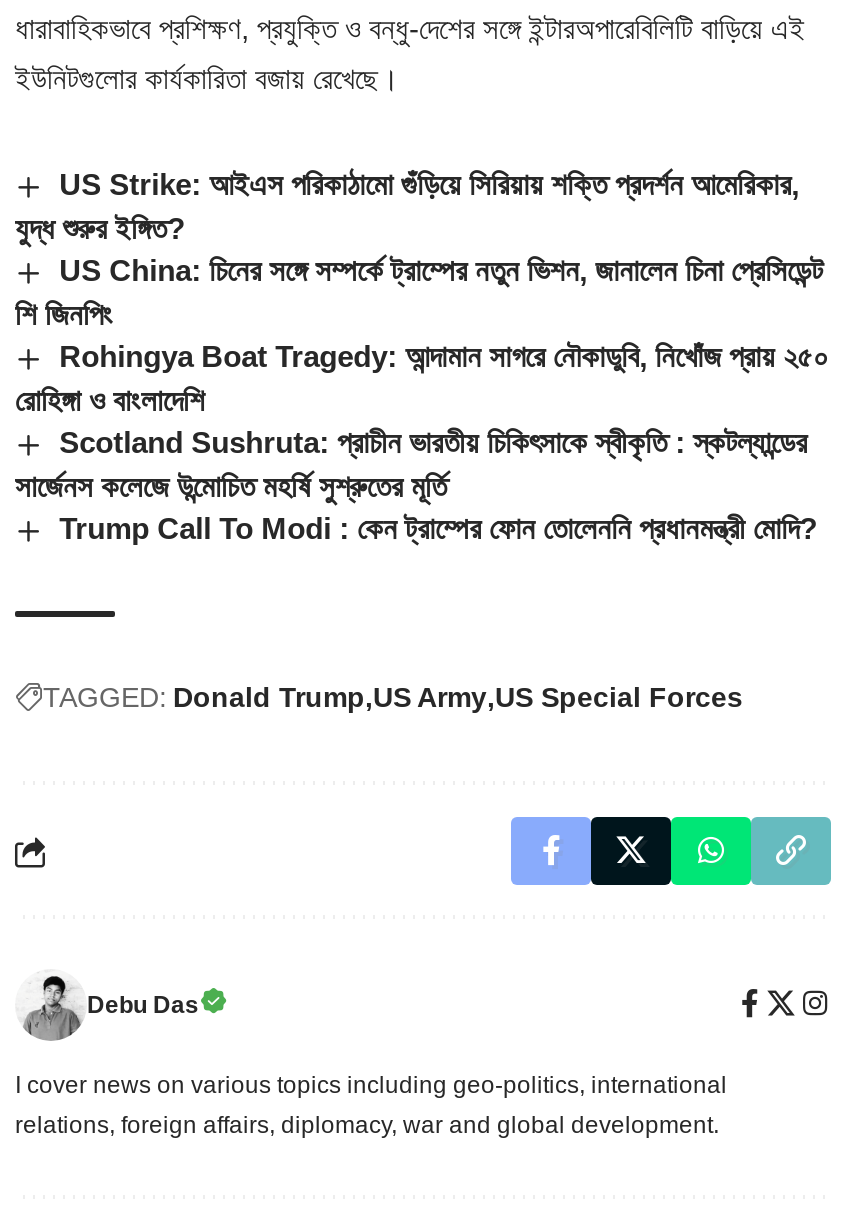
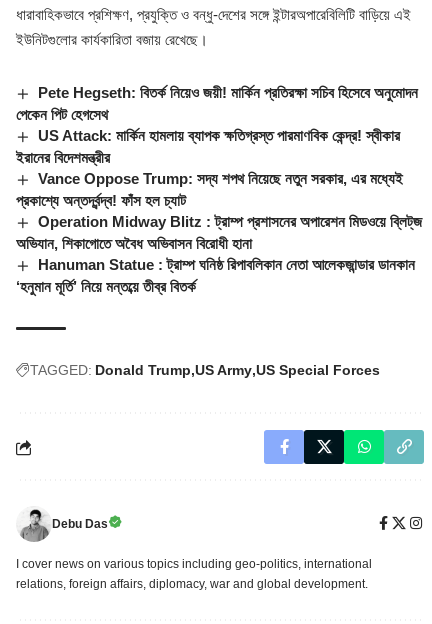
[15,167,829,545] US Strike: আইএস পরিকাঠামো গুঁড়িয়ে সিরিয়ায় শক্তি প্রদর্শন আমেরিকার, | যুদ্ধ শুরুর ইঙ্গিত? | US China: চিনের সঙ্গে সম্পর্কে ট্রাম্পের নতুন ভিশন, জানালেন চিনা প্রেসিডেন্ট | শি জিনপিং | Rohingya Boat Tragedy: আন্দামান সাগরে নৌকাডুবি, নিখোঁজ প্রায় ২৫০ | রোহিঙ্গা ও বাংলাদেশি | Scotland Sushruta: প্রাচীন ভারতীয় চিকিৎসাকে স্বীকৃতি : স্কটল্যান্ডের | সার্জেনস কলেজে উন্মোচিত মহর্ষি সুশ্রুতের মূর্তি | Trump Call To Modi : কেন ট্রাম্পের ফোন তোলেননি প্রধানমন্ত্রী মোদি? -> [16,84,422,295] Pete Hegseth: বিতর্ক নিয়েও জয়ী! মার্কিন প্রতিরক্ষা সচিব হিসেবে অনুমোদন | পেকেন পিট হেগসেথ | US Attack: মার্কিন হামলায় ব্যাপক ক্ষতিগ্রস্ত পারমাণবিক কেন্দ্র! স্বীকার | ইরানের বিদেশমন্ত্রীর | Vance Oppose Trump: সদ্য শপথ নিয়েছে নতুন সরকার, এর মধ্যেই | প্রকাশ্যে অন্তর্দ্বন্দ্ব! ফাঁস হল চ্যাট | Operation Midway Blitz : ট্রাম্প প্রশাসনের অপারেশন মিডওয়ে ব্লিট্‌জ | অভিযান, শিকাগোতে অবৈধ অভিবাসন বিরোধী হানা | Hanuman Statue : ট্রাম্প ঘনিষ্ঠ রিপাবলিকান নেতা আলেকজান্ডার ডানকান | ‘হনুমান মূর্তি’ নিয়ে মন্তব্য়ে তীব্র বিতর্ক

